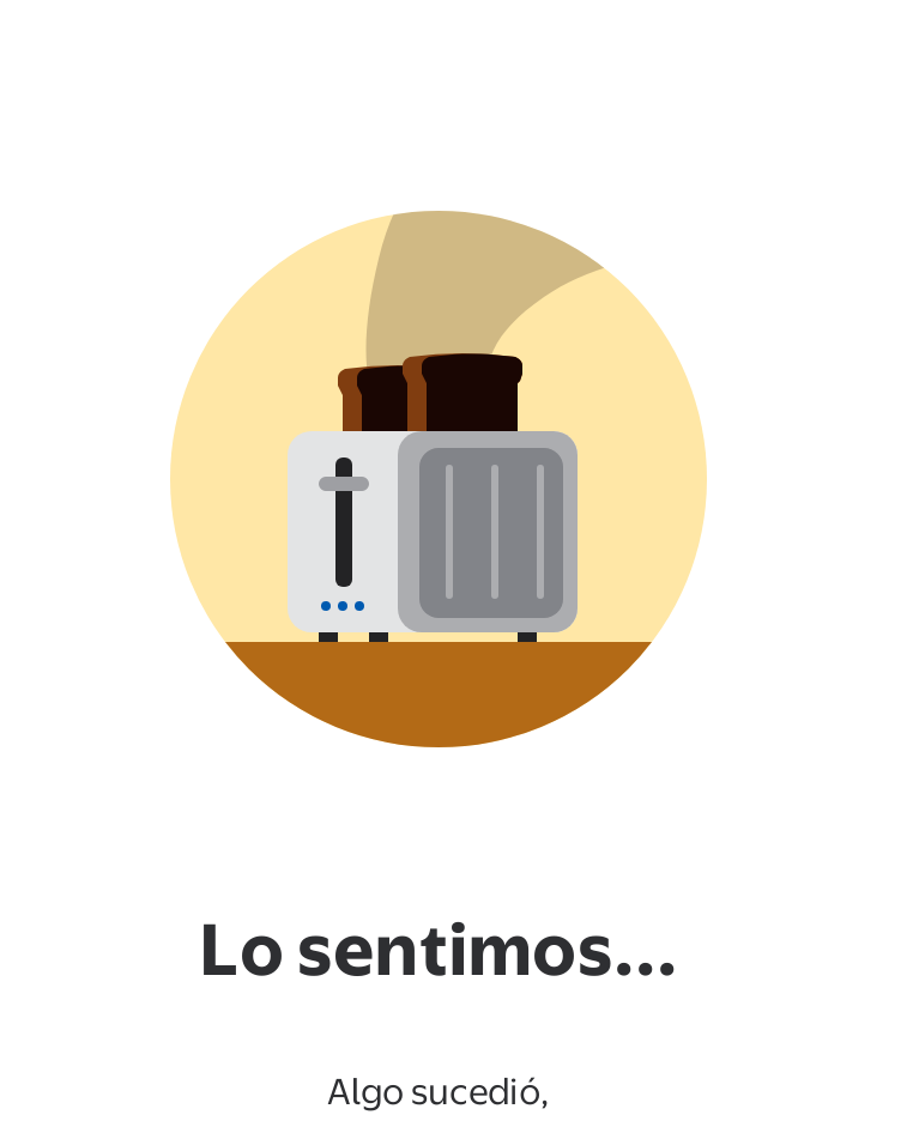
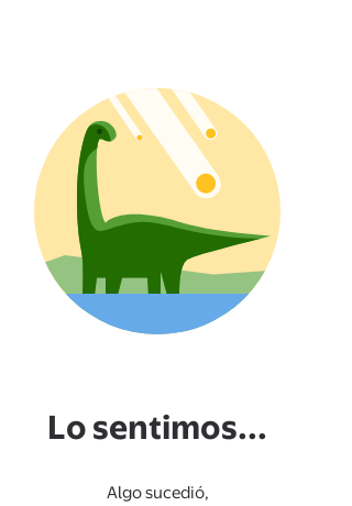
[196,211,678,750] [image] -> [45,89,269,335] [image]

